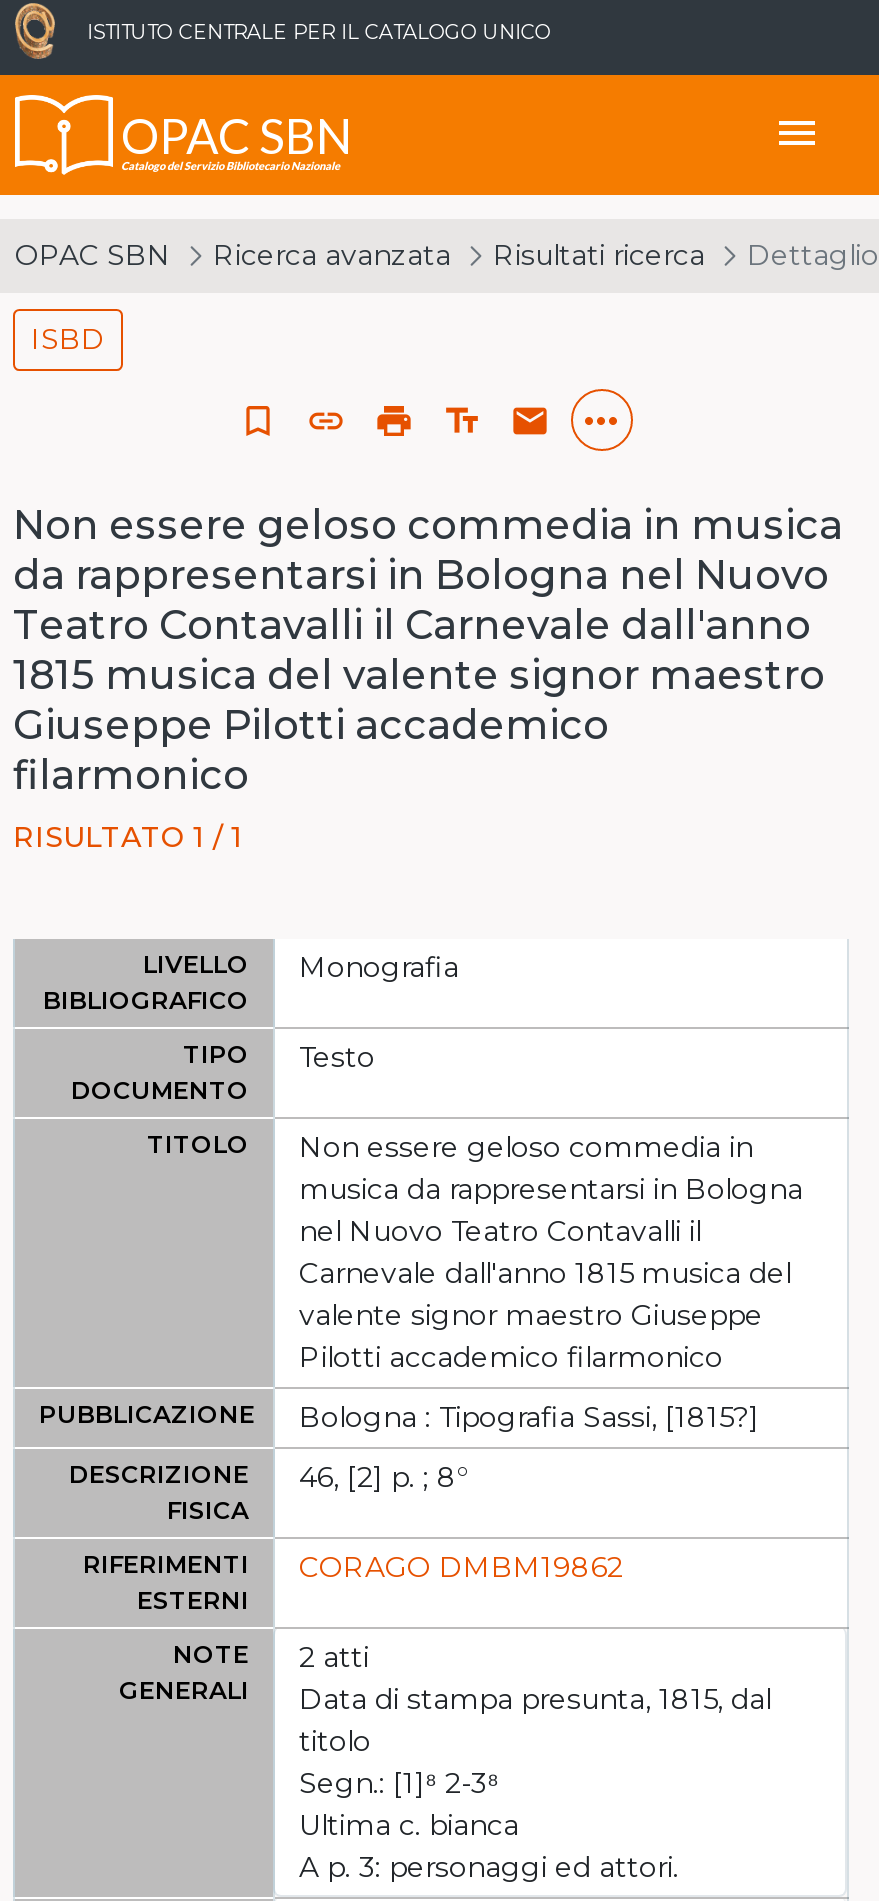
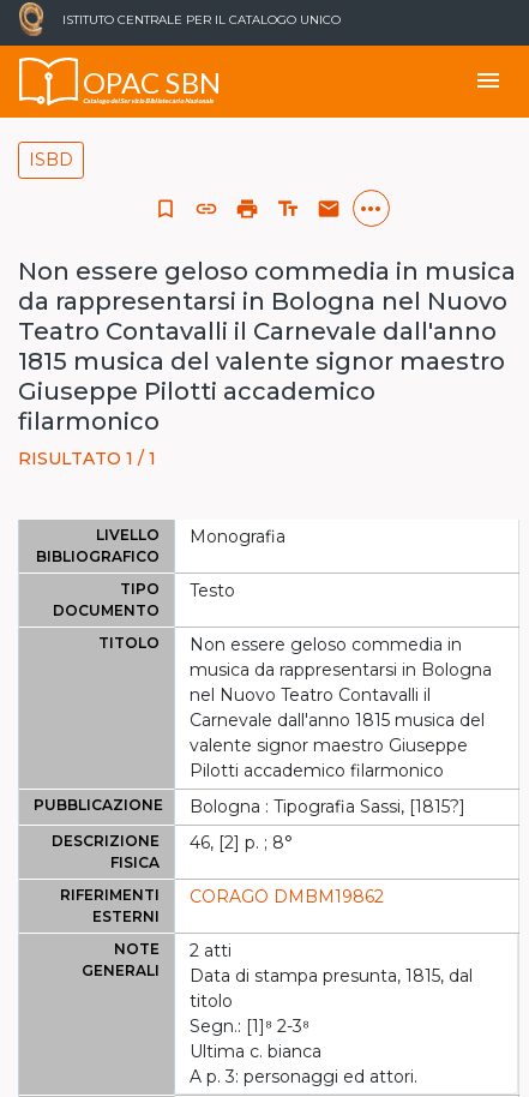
[15,237,879,273] OPAC SBN | Ricerca avanzata | Risultati ricerca | Dettaglio -> none

